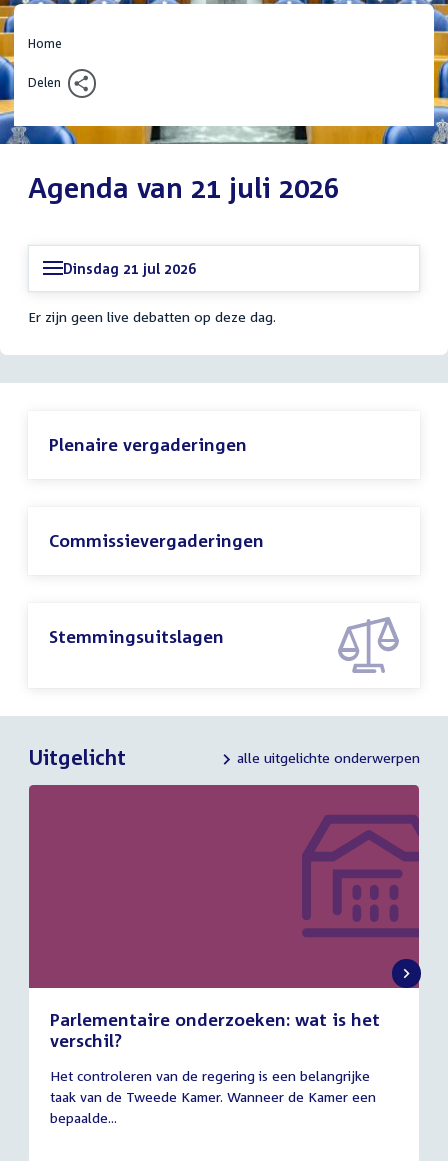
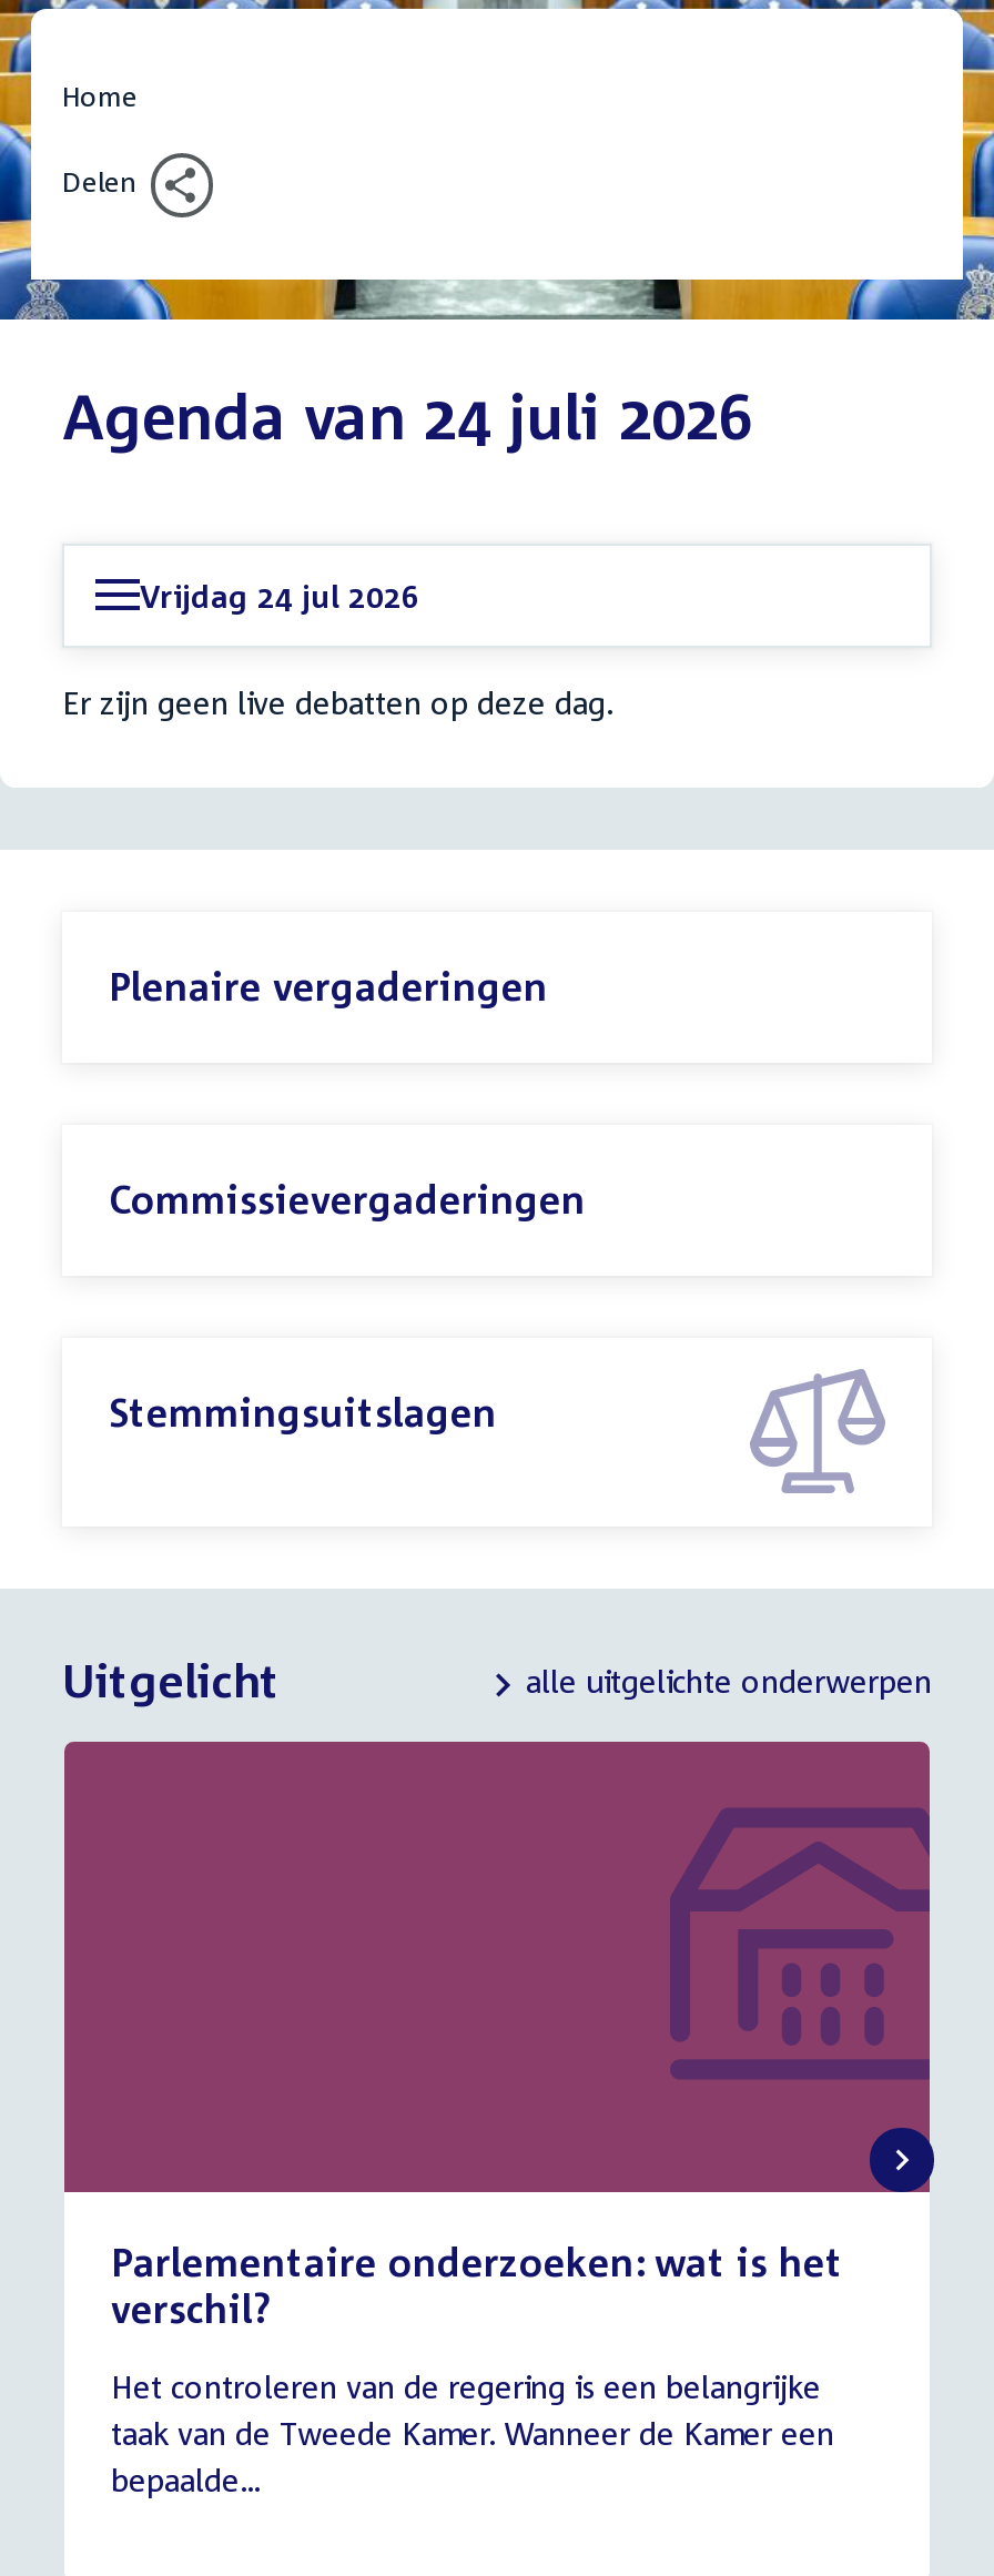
[28,171,339,204] Agenda van 21 juli 2026 -> [62,379,752,452] Agenda van 24 juli 2026
[63,260,196,277] Dinsdag 21 jul 2026 -> [140,576,419,614] Vrijdag 24 jul 2026

